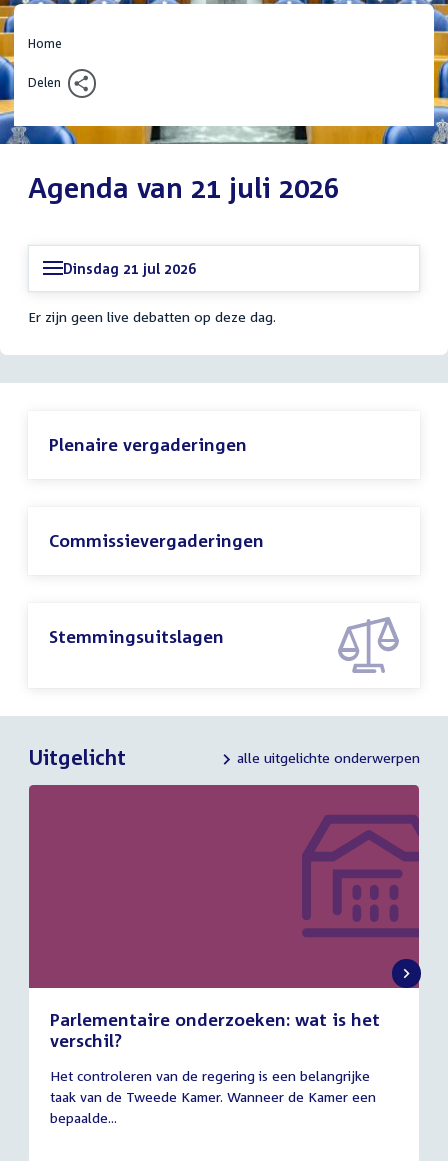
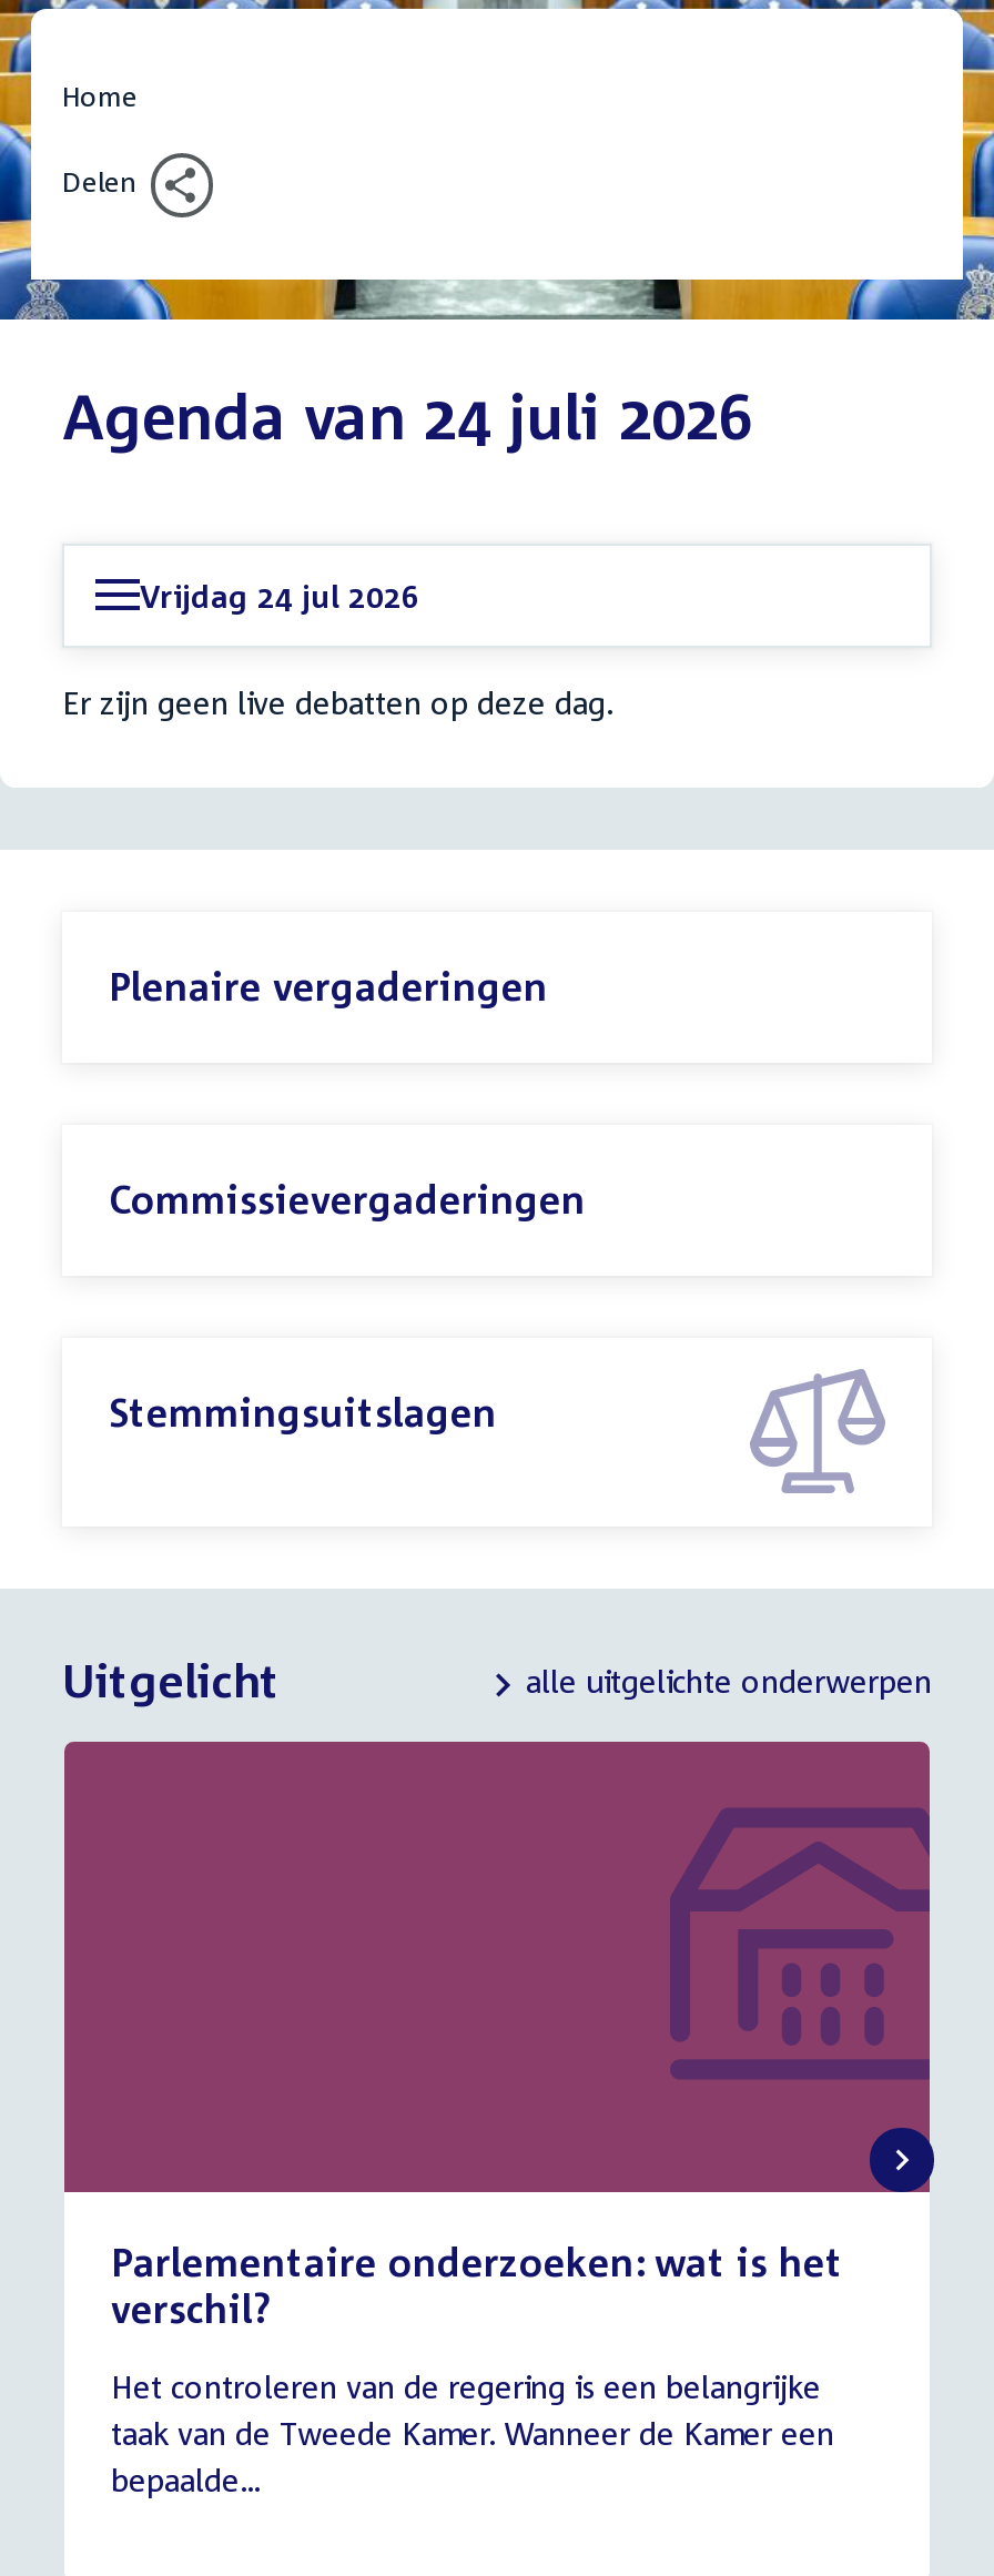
[28,171,339,204] Agenda van 21 juli 2026 -> [62,379,752,452] Agenda van 24 juli 2026
[63,260,196,277] Dinsdag 21 jul 2026 -> [140,576,419,614] Vrijdag 24 jul 2026

